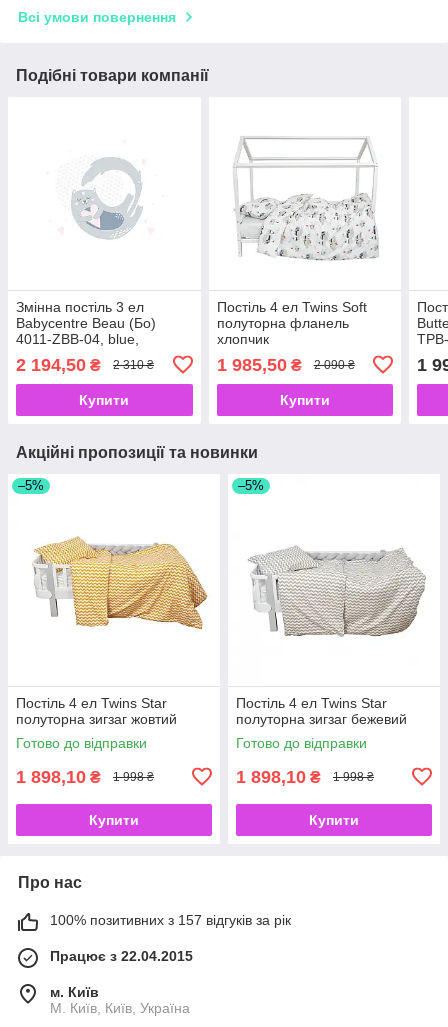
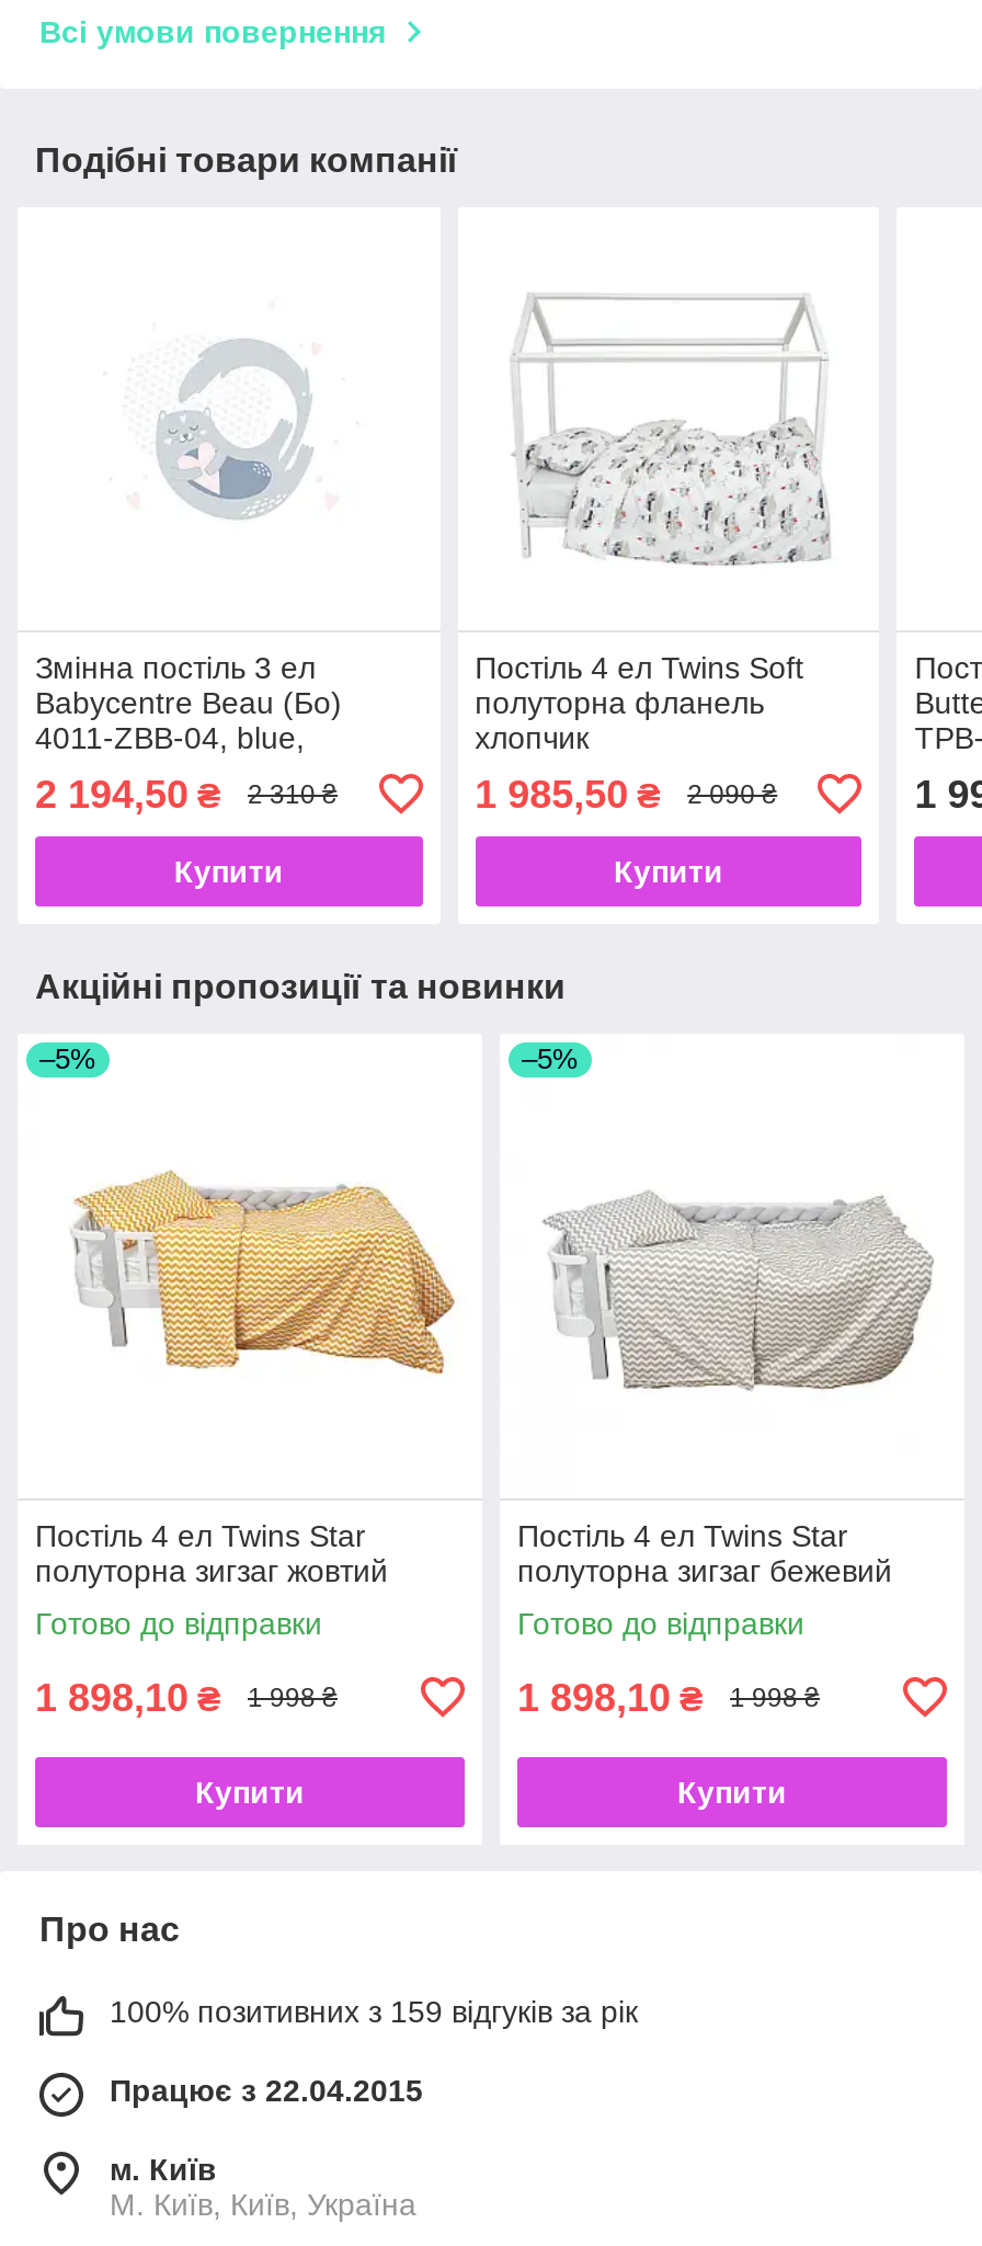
[50,912,291,928] 100% позитивних з 157 відгуків за рік -> [110,1993,638,2029] 100% позитивних з 159 відгуків за рік

